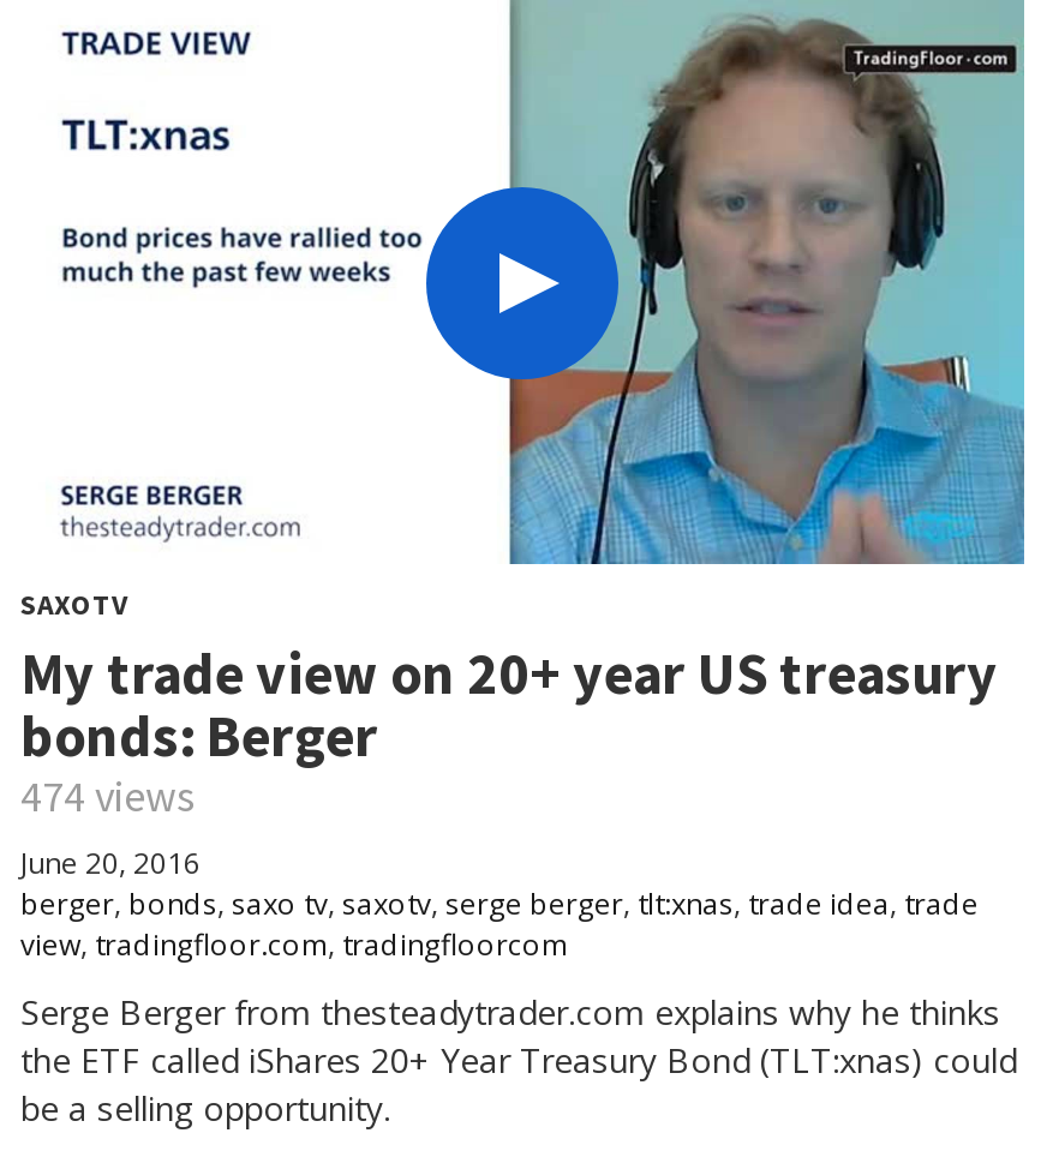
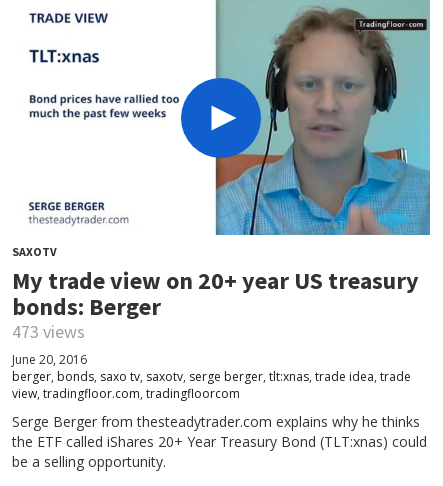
[20,768,196,824] 474 views -> [12,320,85,343] 473 views

